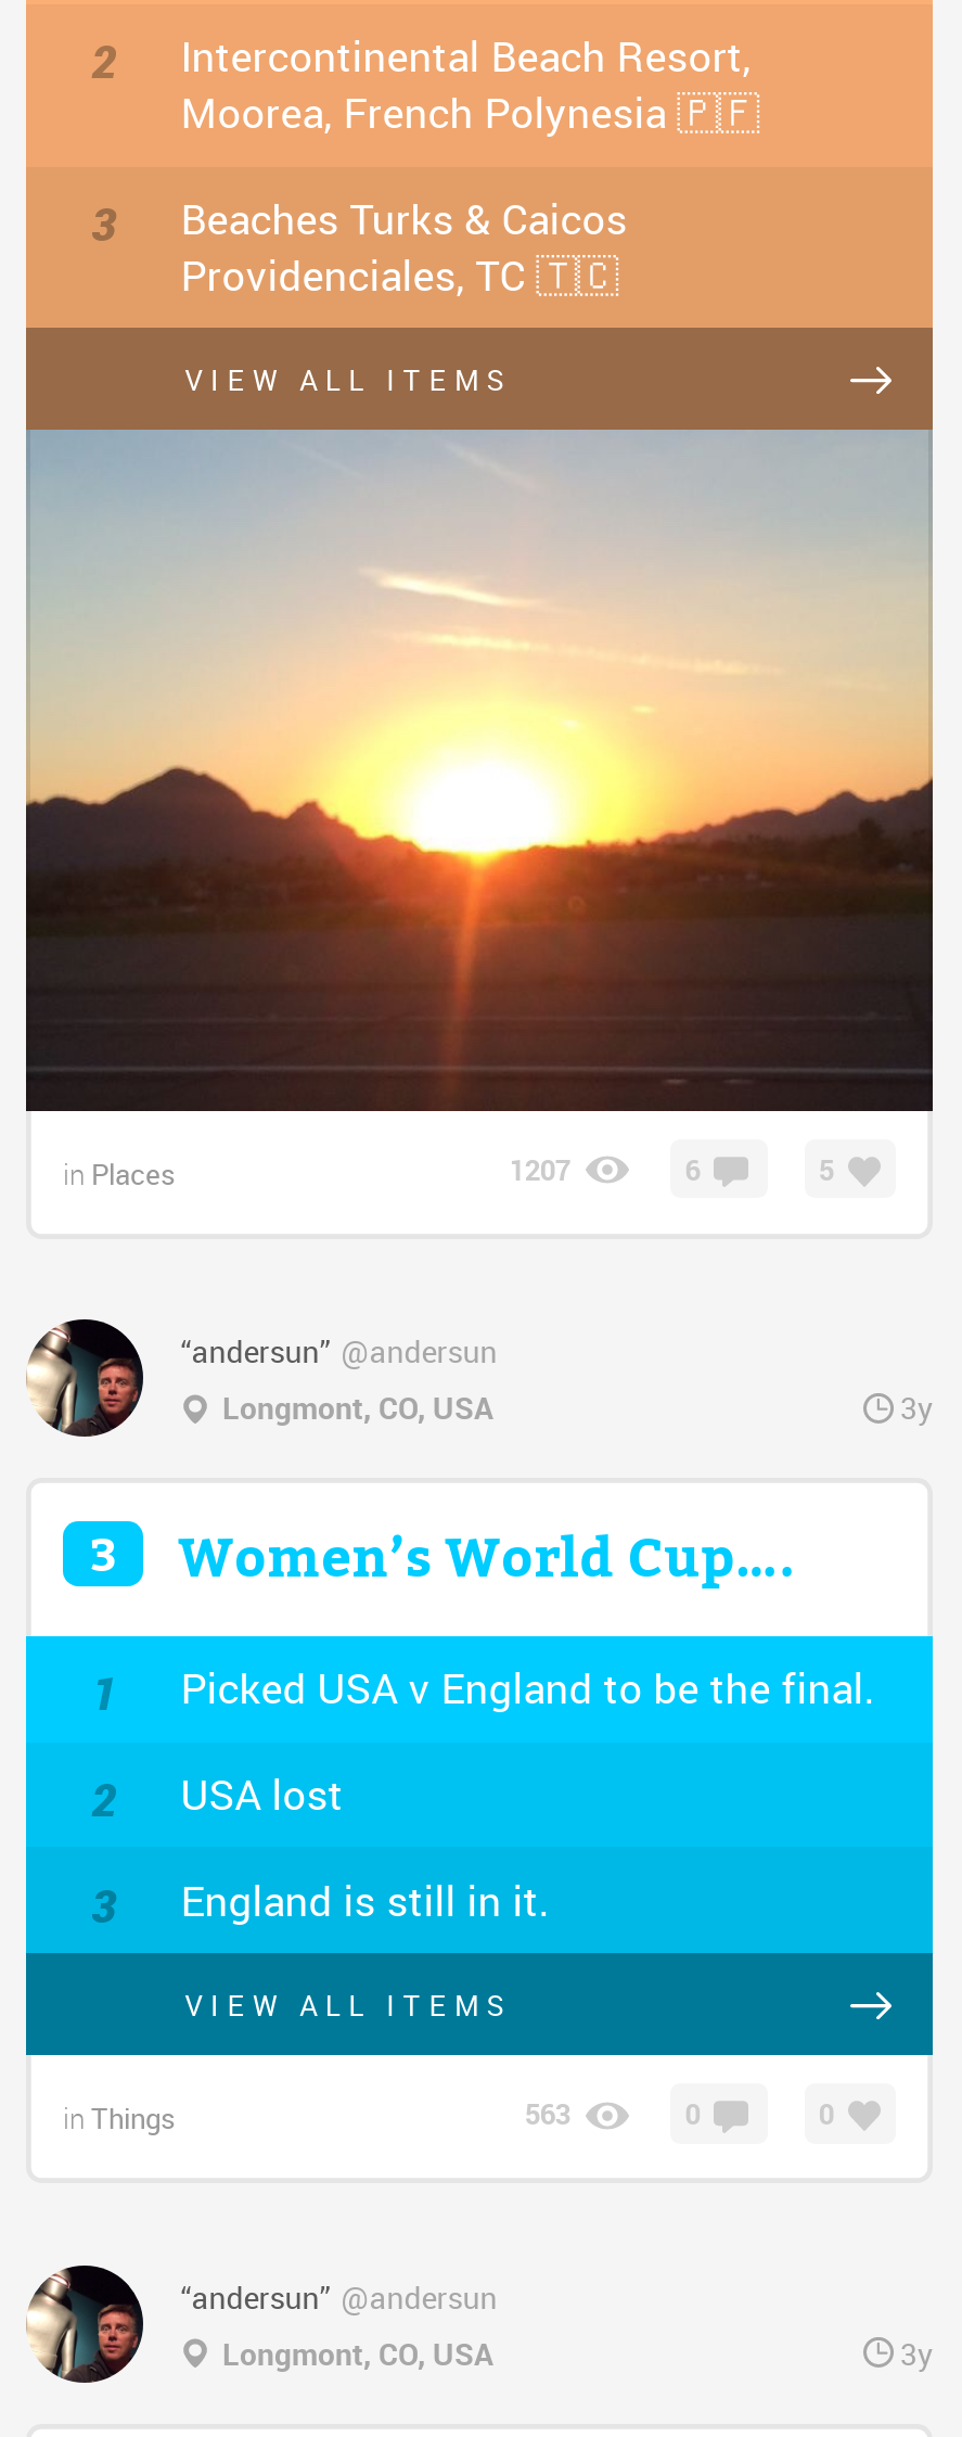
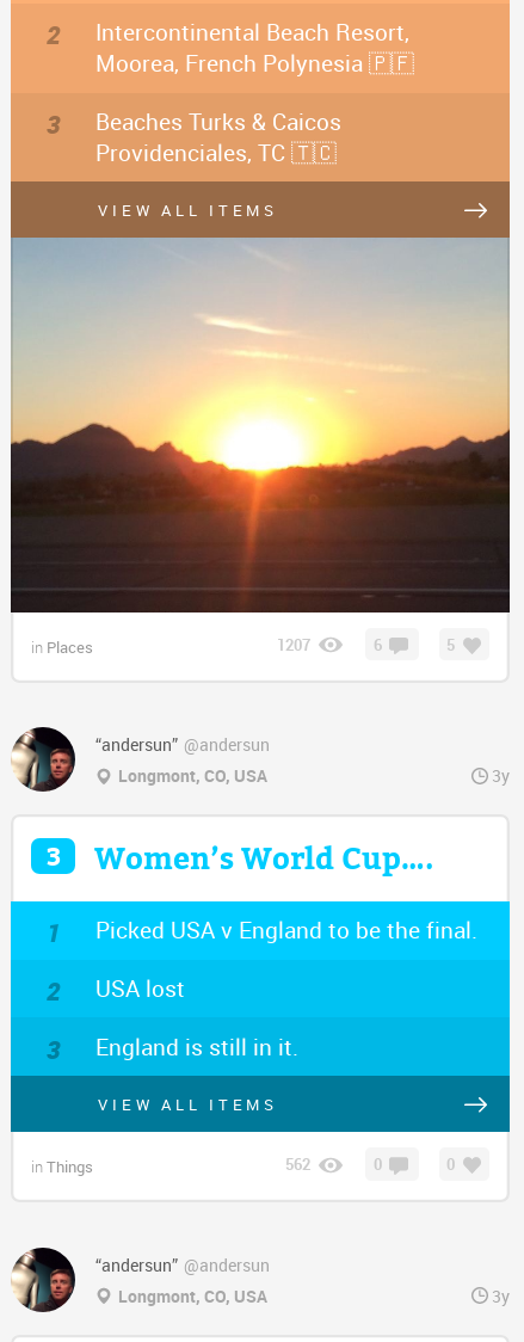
[525,2094,570,2133] 563 -> [285,1153,310,1175] 562

